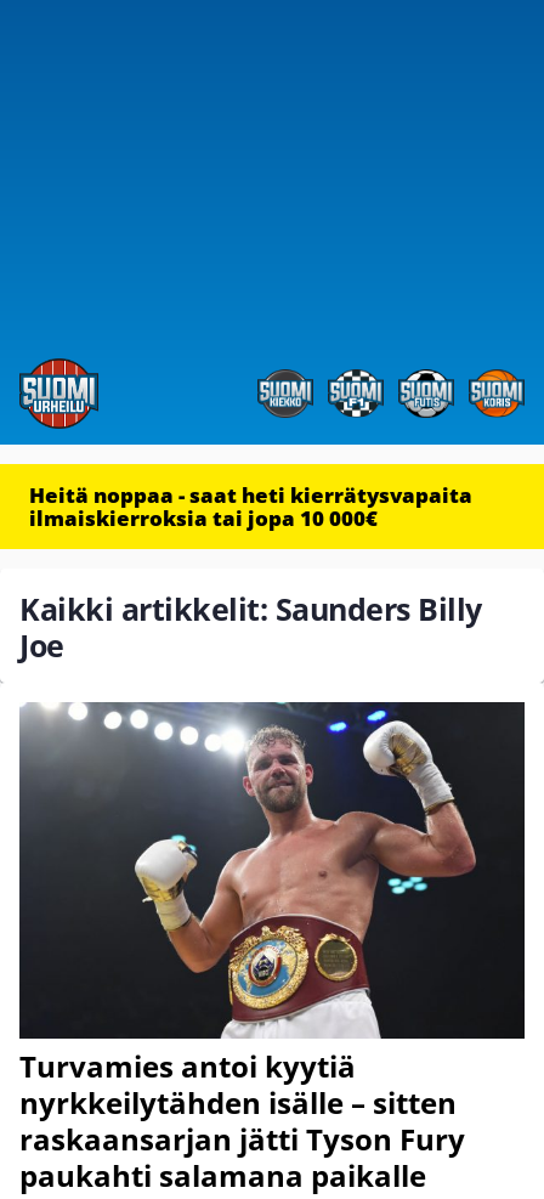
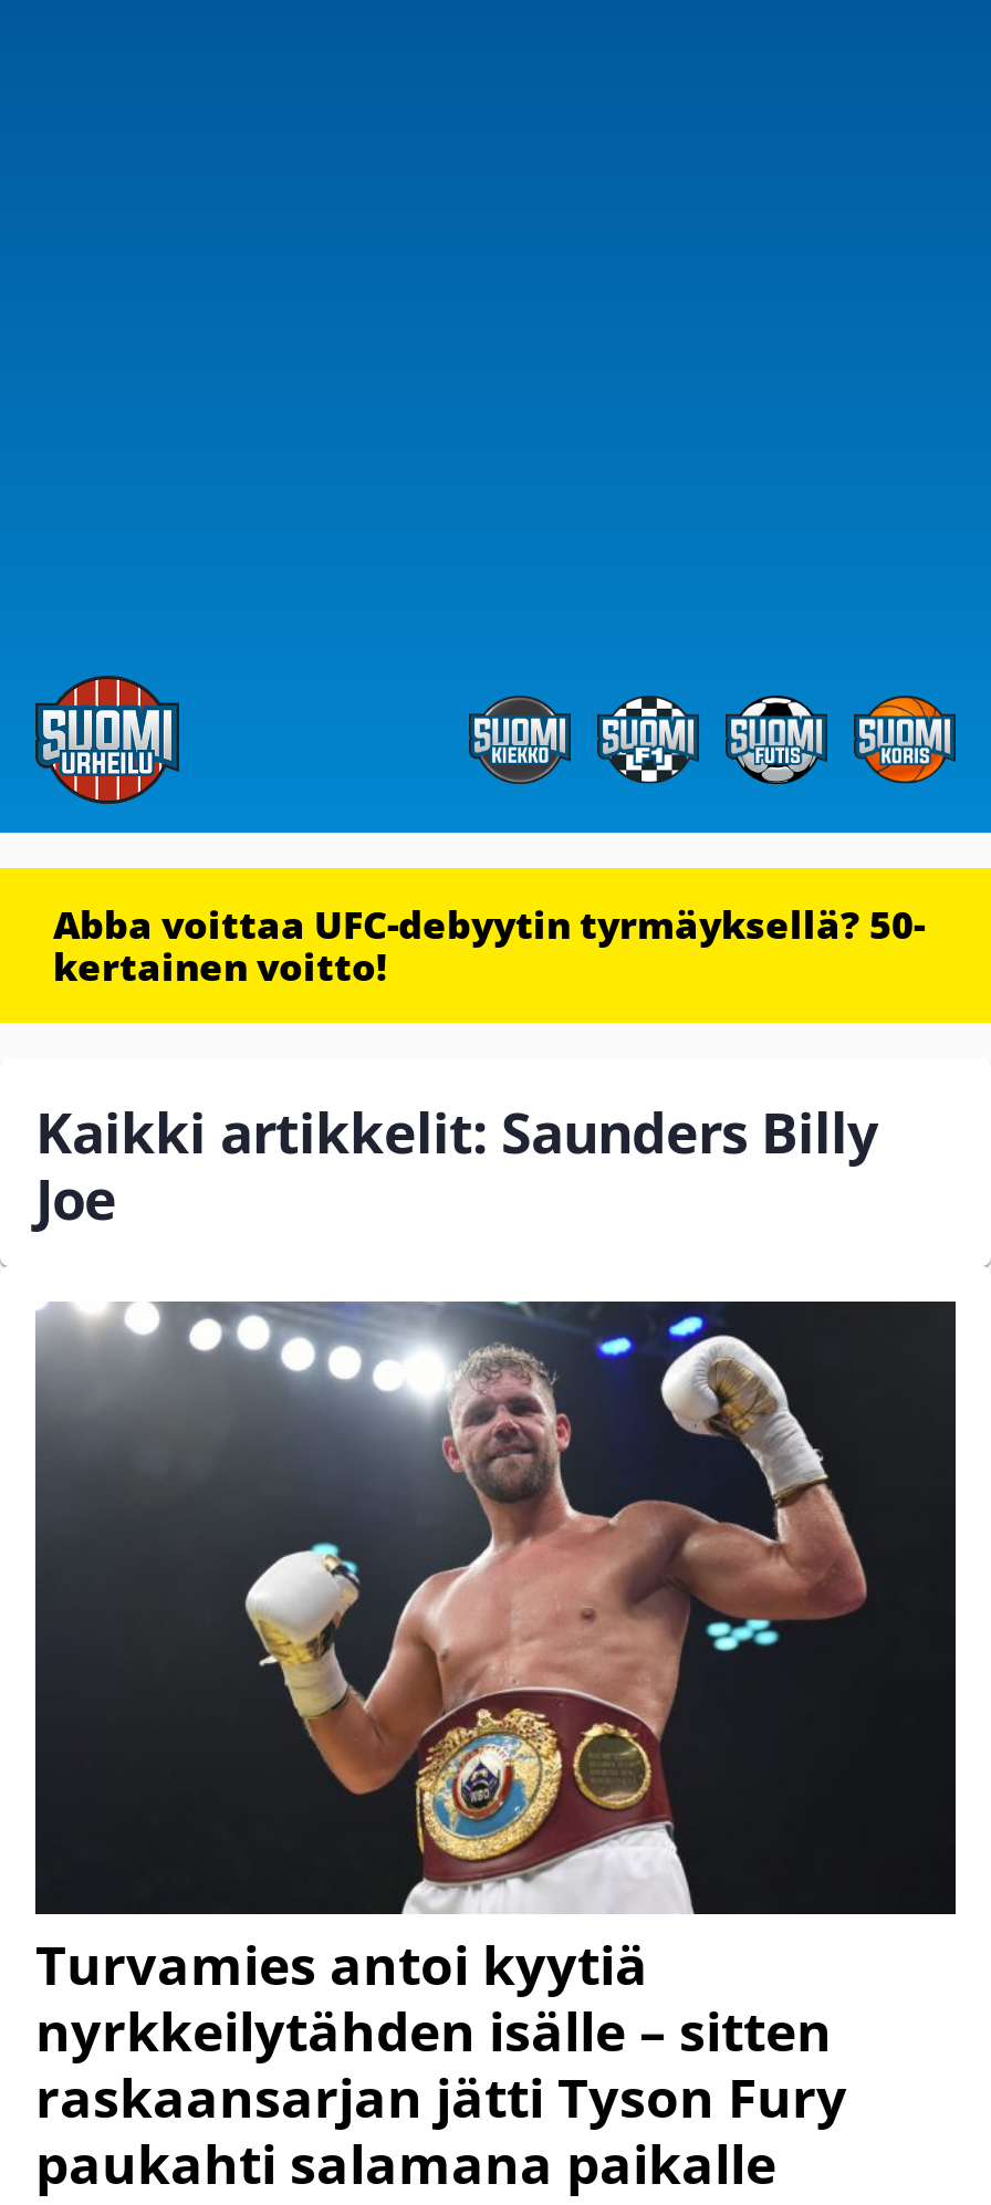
[29,481,472,532] Heitä noppaa - saat heti kierrätysvapaita | ilmaiskierroksia tai jopa 10 000€ -> [53,899,925,992] Abba voittaa UFC-debyytin tyrmäyksellä? 50- | kertainen voitto!

